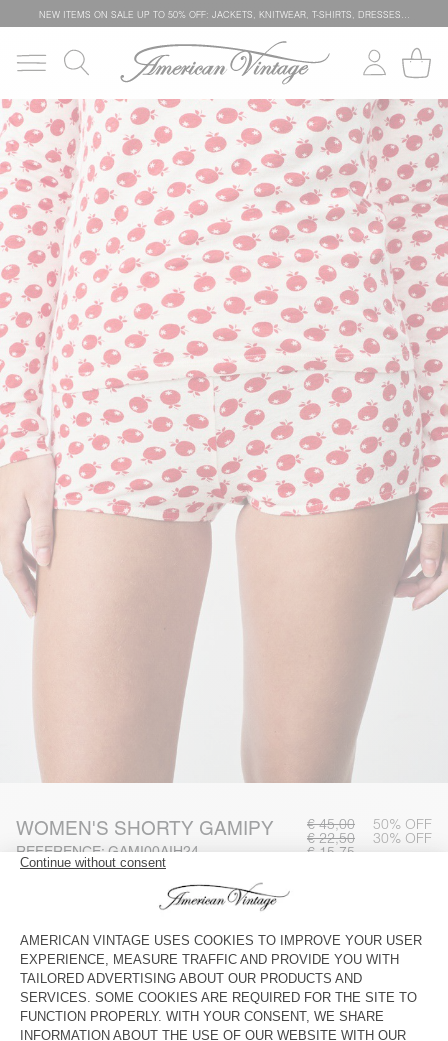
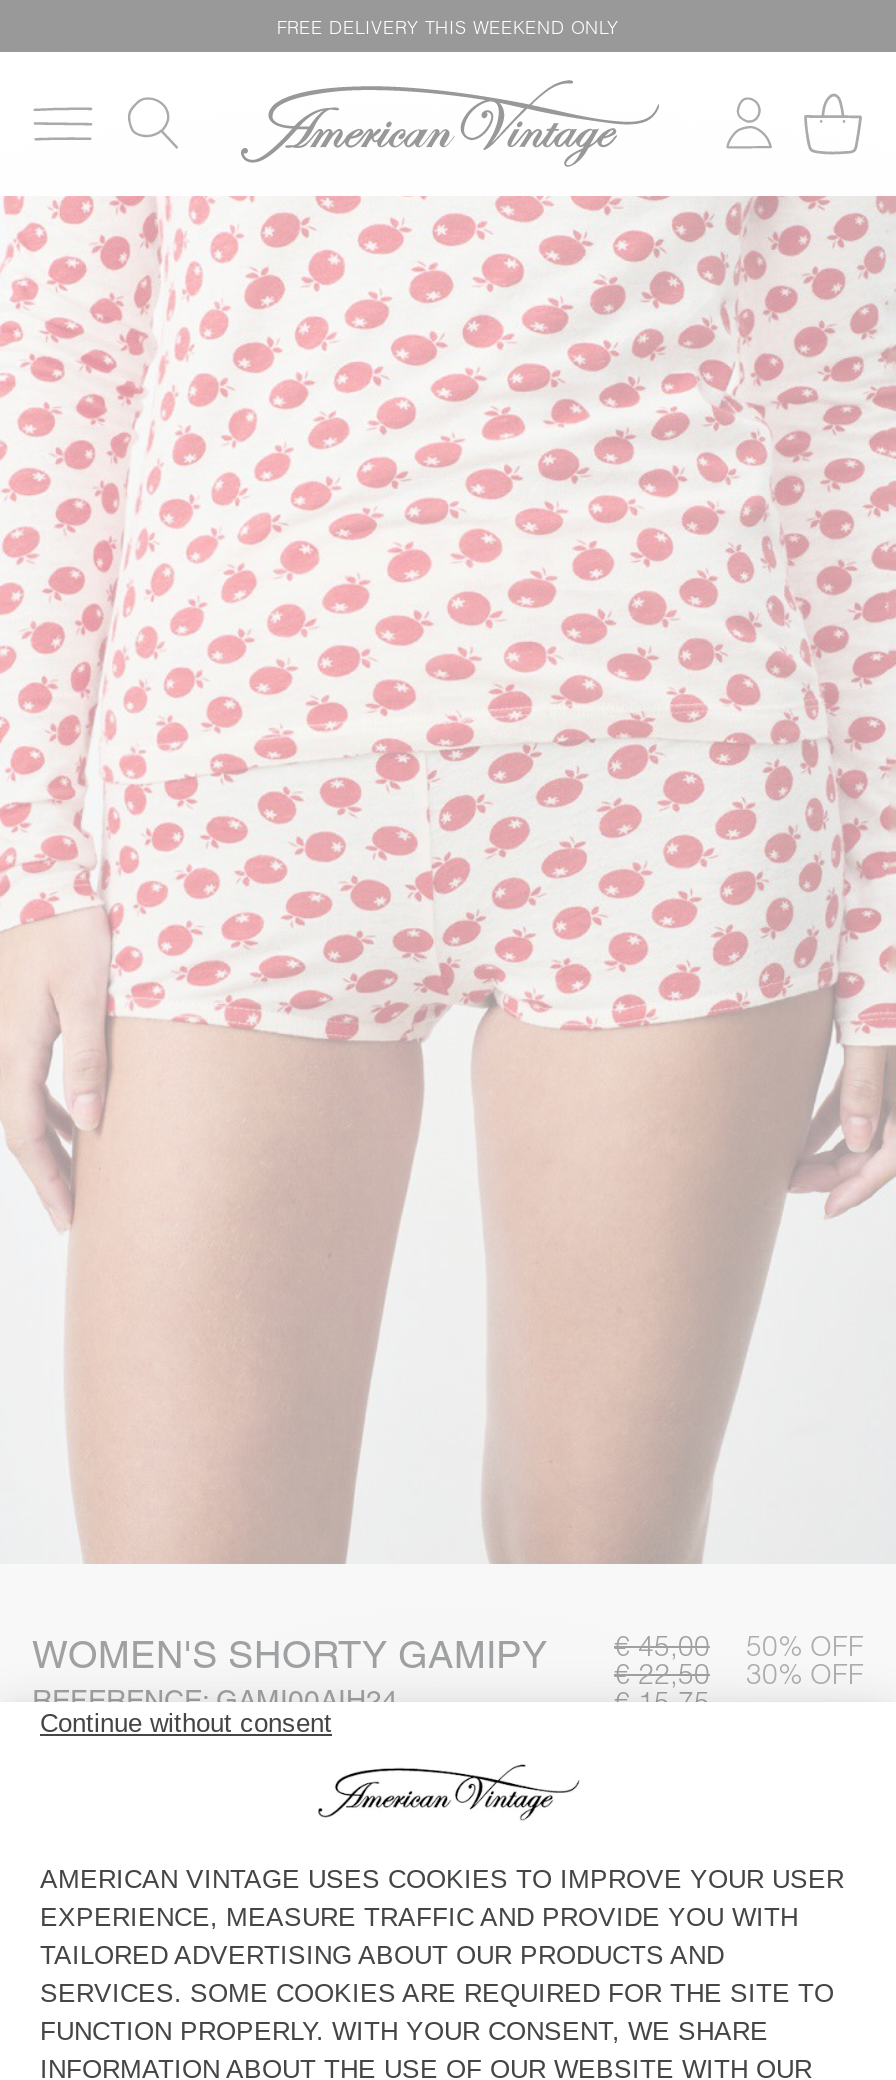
[38,8,409,19] NEW ITEMS ON SALE UP TO 50% OFF: JACKETS, KNITWEAR, T-SHIRTS, DRESSES… -> [277,15,619,37] FREE DELIVERY THIS WEEKEND ONLY

